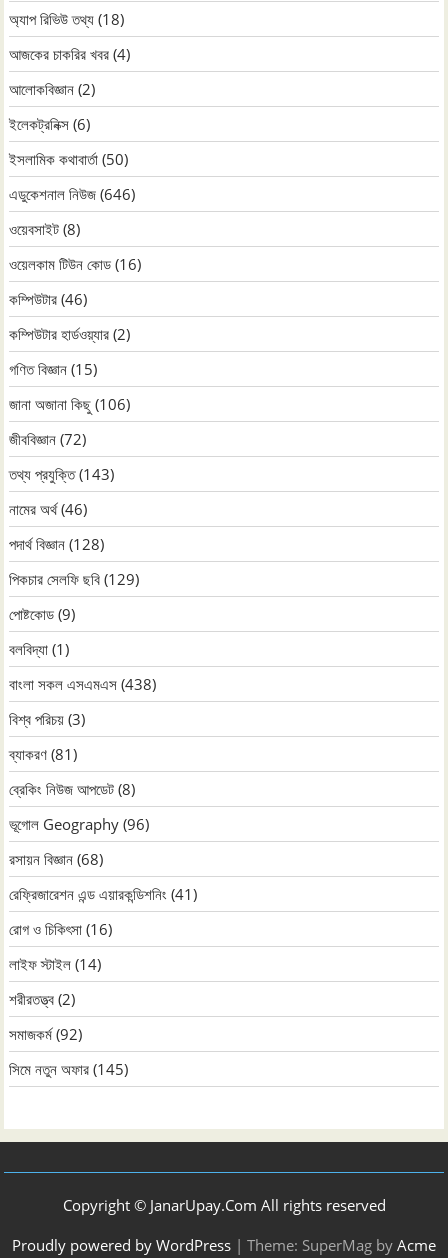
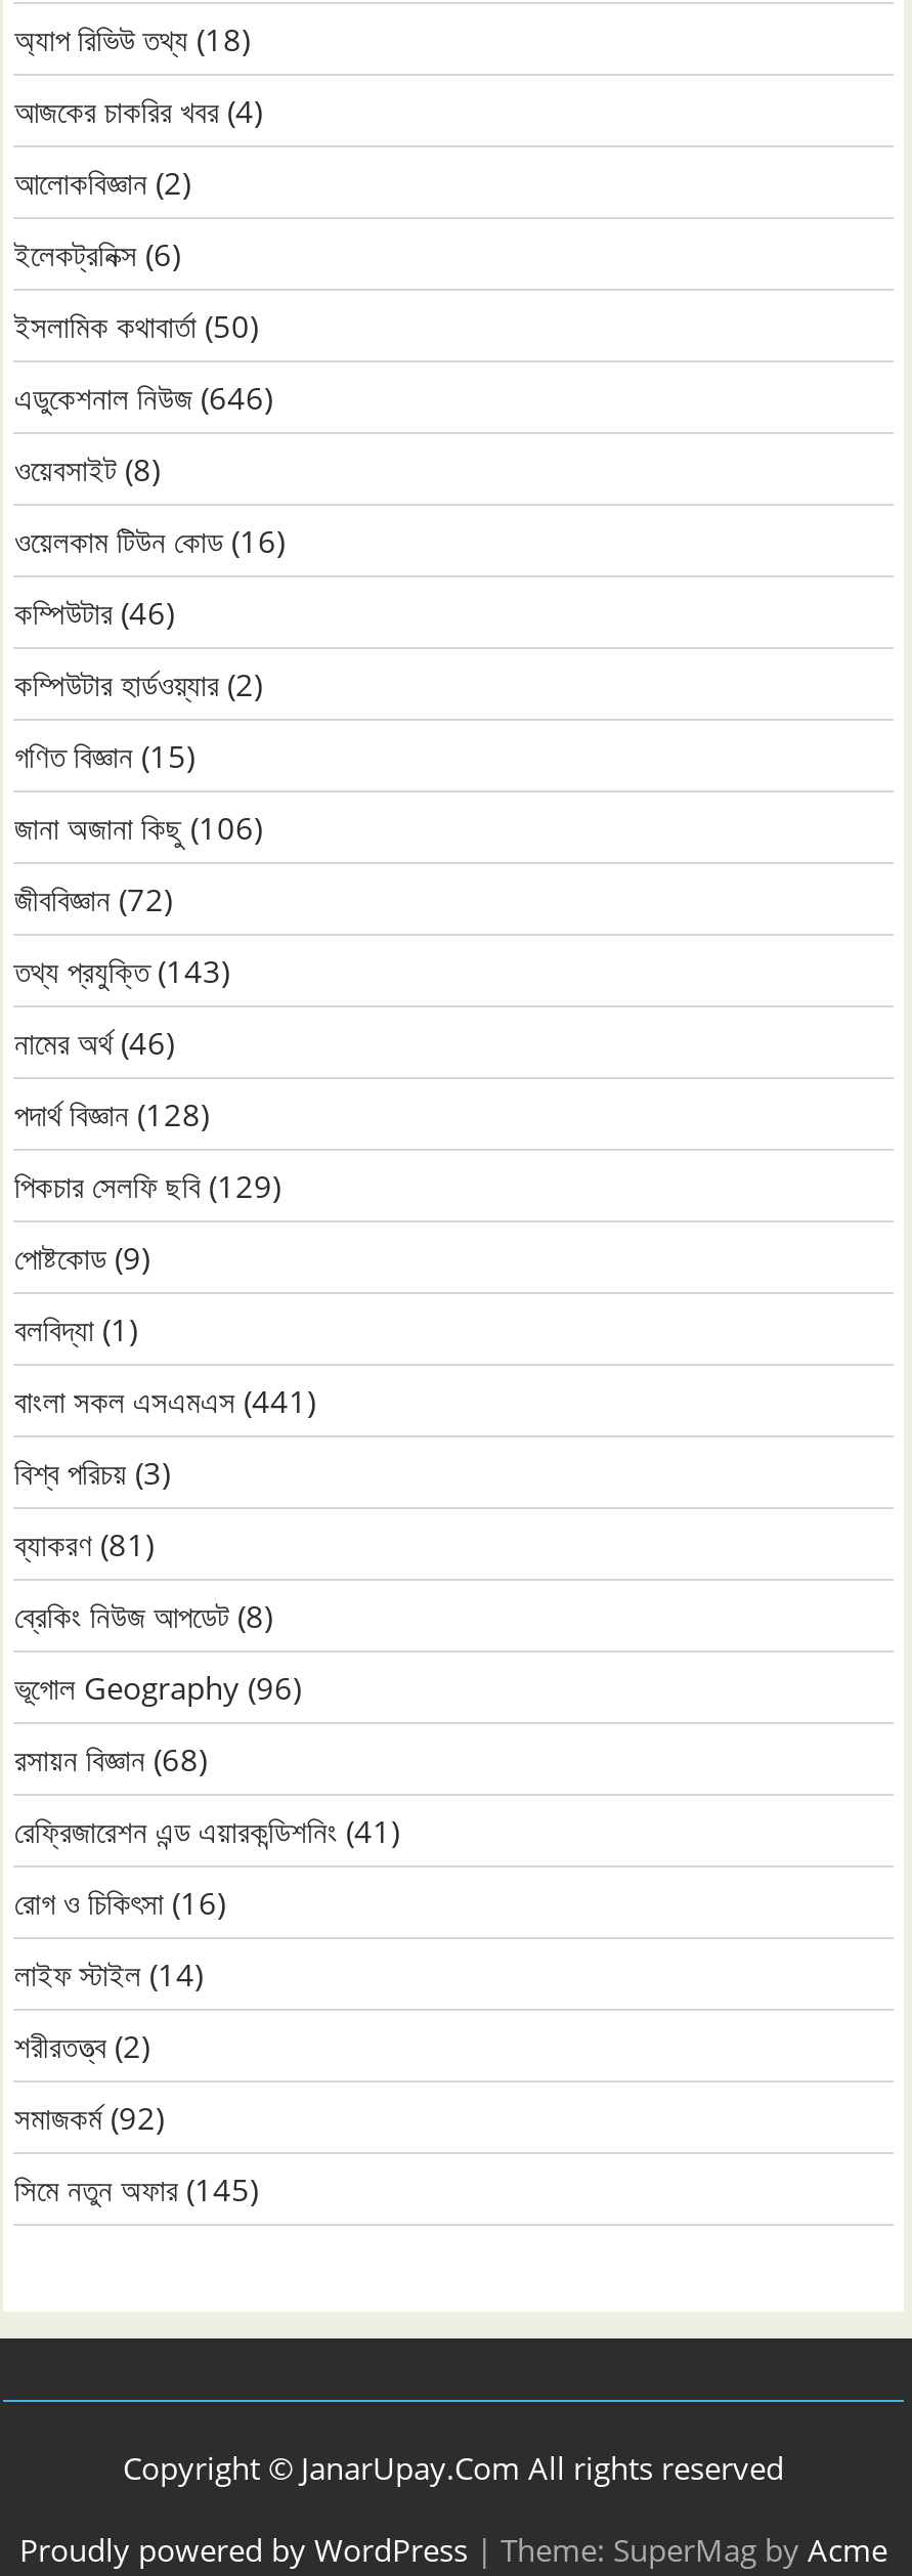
[9,674,156,694] বাংলা সকল এসএমএস (438) -> [14,1379,315,1420] বাংলা সকল এসএমএস (441)

